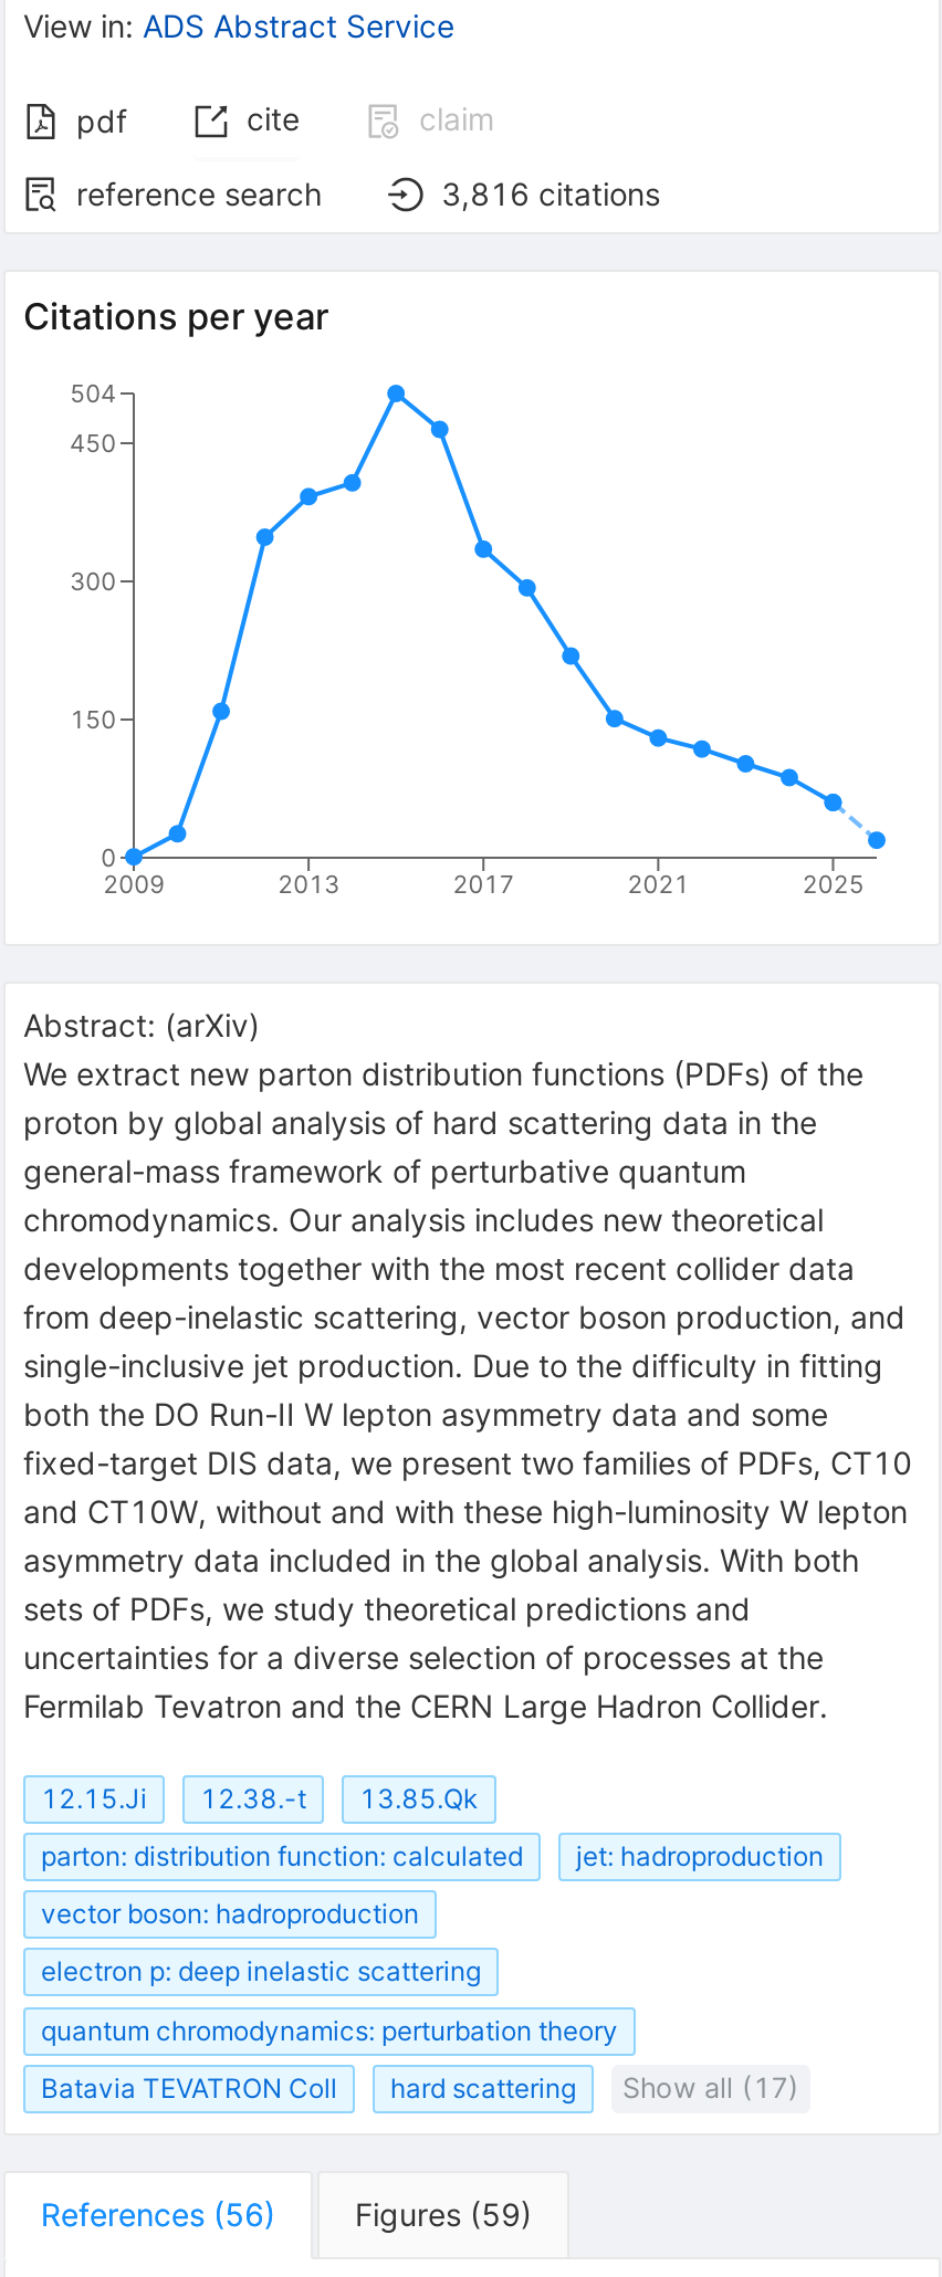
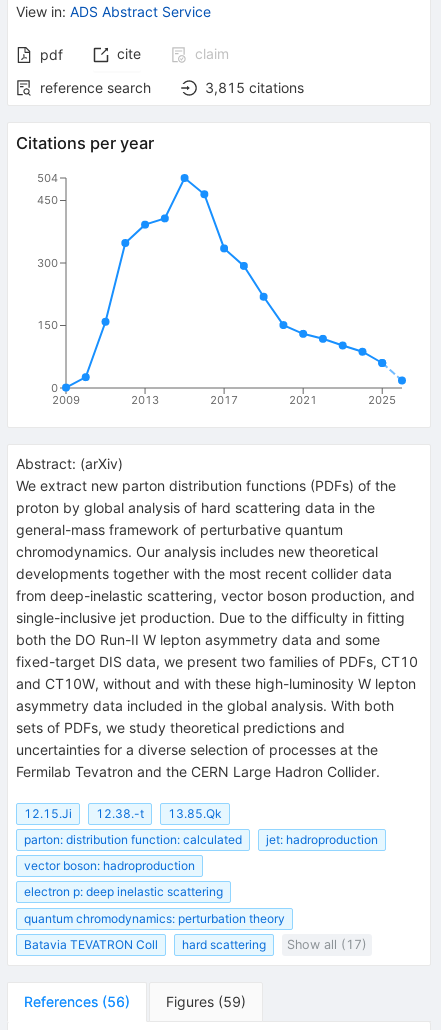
[441,174,660,211] 3,816 citations -> [205,78,304,95] 3,815 citations

